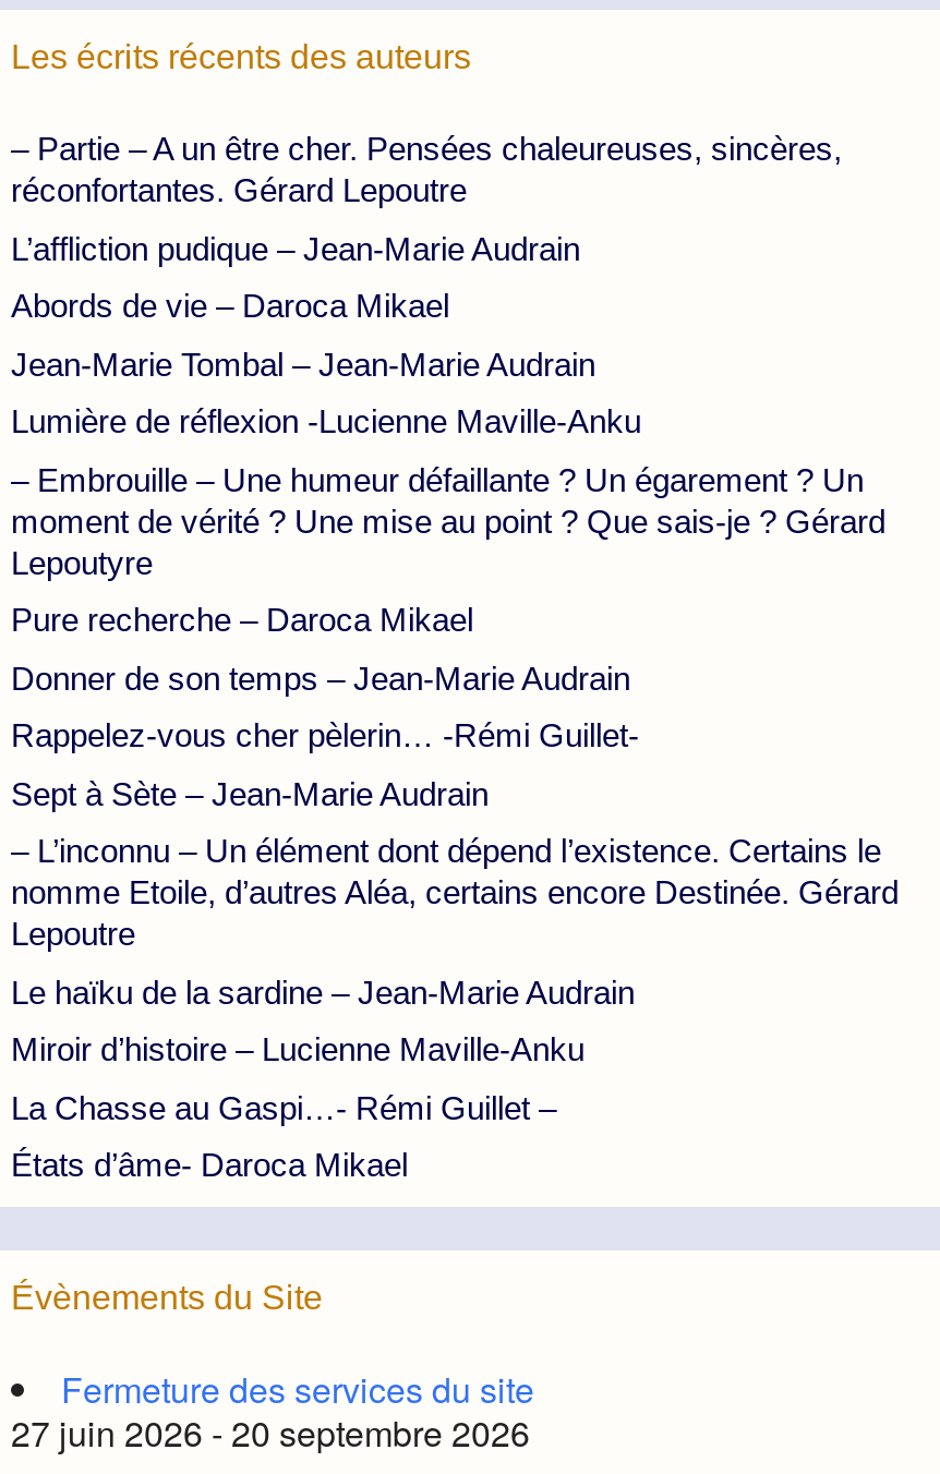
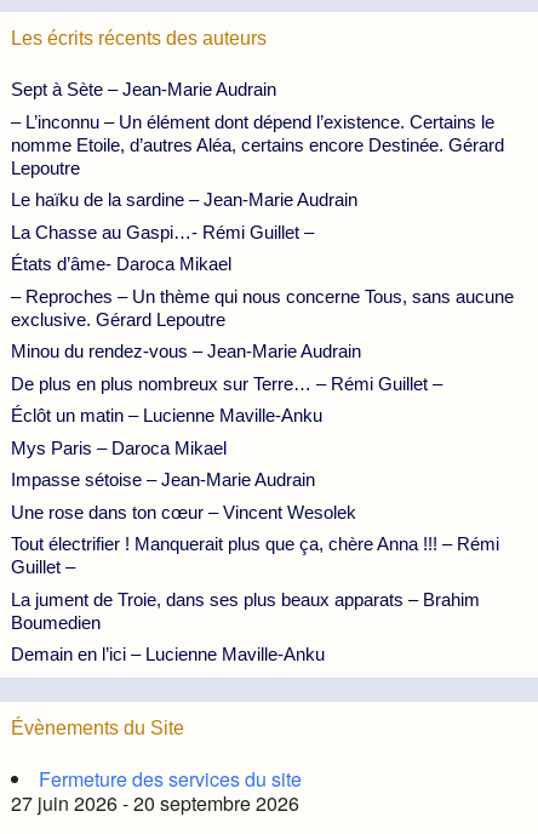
[11,131,885,754] – Partie – A un être cher. Pensées chaleureuses, sincères, | réconfortantes. Gérard Lepoutre | L’affliction pudique – Jean-Marie Audrain | Abords de vie – Daroca Mikael | Jean-Marie Tombal – Jean-Marie Audrain | Lumière de réflexion -Lucienne Maville-Anku | – Embrouille – Une humeur défaillante ? Un égarement ? Un | moment de vérité ? Une mise au point ? Que sais-je ? Gérard | Lepoutyre | Pure recherche – Daroca Mikael | Donner de son temps – Jean-Marie Audrain | Rappelez-vous cher pèlerin… -Rémi Guillet- -> none
moved [11,775,899,1010] -> [11,79,504,210]: Sept à Sète – Jean-Marie Audrain | – L’inconnu – Un élément dont dépend l’existence. Certains le | nomme Etoile, d’autres Aléa, certains encore Destinée. Gérard | Lepoutre | Le haïku de la sardine – Jean-Marie Audrain
[11,1031,585,1068] Miroir d’histoire – Lucienne Maville-Anku -> none
moved [11,1089,556,1184] -> [11,222,314,274]: La Chasse au Gaspi…- Rémi Guillet – | États d’âme- Daroca Mikael
none -> [11,286,514,665] – Reproches – Un thème qui nous concerne Tous, sans aucune | exclusive. Gérard Lepoutre | Minou du rendez-vous – Jean-Marie Audrain | De plus en plus nombreux sur Terre… – Rémi Guillet – | Éclôt un matin – Lucienne Maville-Anku | Mys Paris – Daroca Mikael | Impasse sétoise – Jean-Marie Audrain | Une rose dans ton cœur – Vincent Wesolek | Tout électrifier ! Manquerait plus que ça, chère Anna !!! – Rémi | Guillet – | La jument de Troie, dans ses plus beaux apparats – Brahim | Boumedien | Demain en l’ici – Lucienne Maville-Anku

